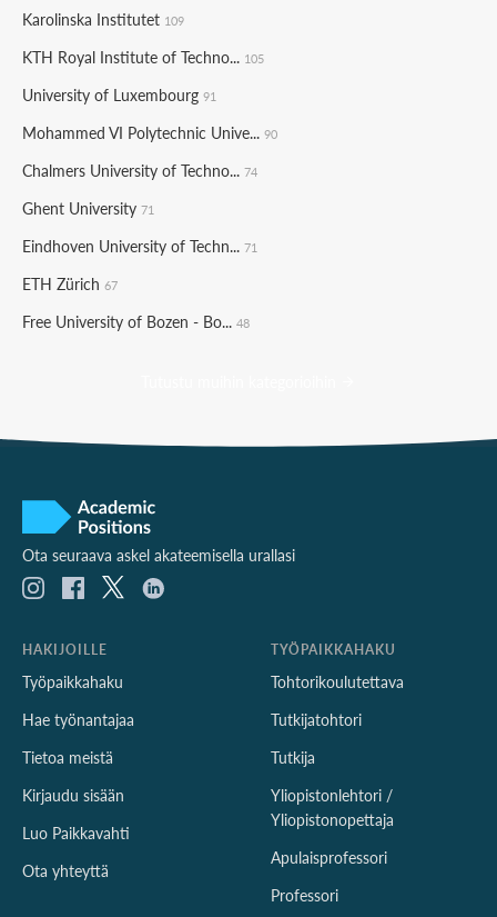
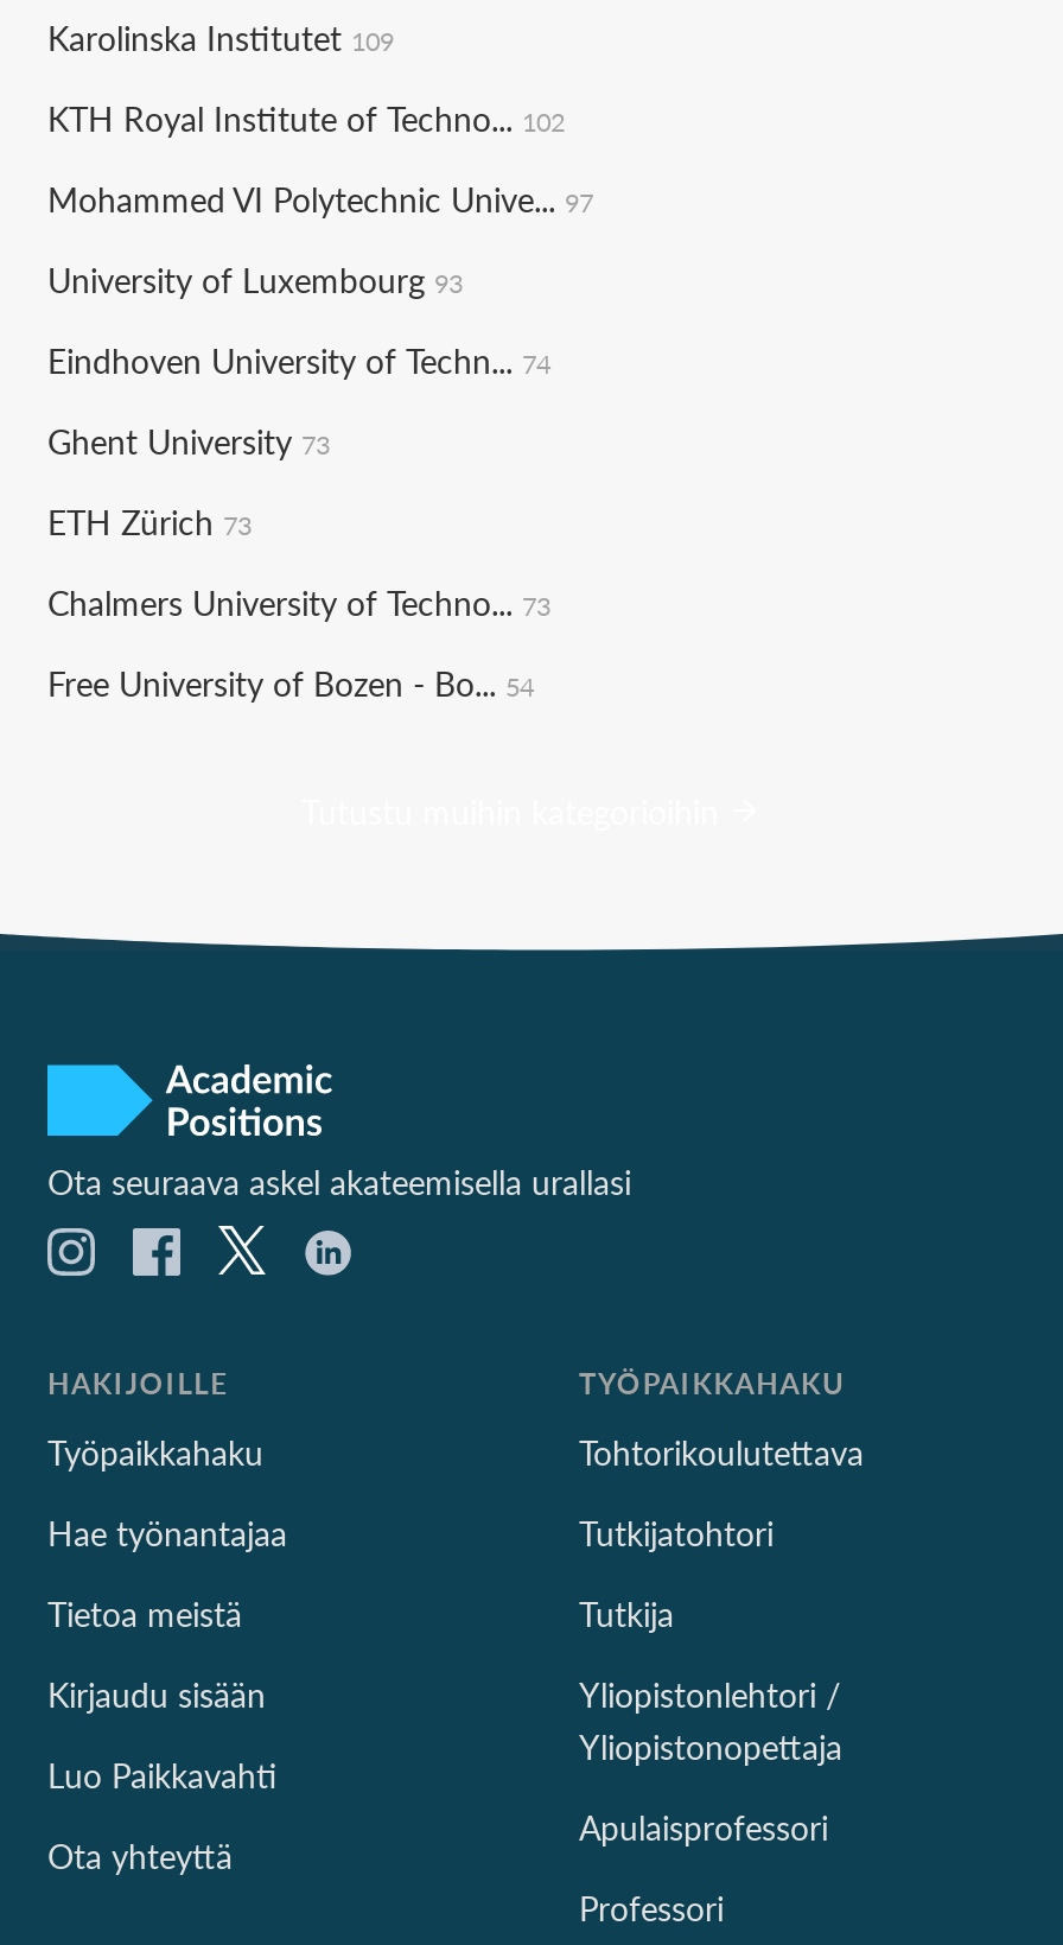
[22,46,264,68] KTH Royal Institute of Techno... 105 -> [47,95,565,142] KTH Royal Institute of Techno... 102
[22,84,216,106] University of Luxembourg 91 -> [47,175,593,223] Mohammed VI Polytechnic Unive... 97
[22,122,277,144] Mohammed VI Polytechnic Unive... 90 -> [47,256,463,304] University of Luxembourg 93
[22,159,257,182] Chalmers University of Techno... 74 -> [47,337,550,384] Eindhoven University of Techn... 74
[22,197,154,219] Ghent University 71 -> [47,417,330,465] Ghent University 73
[22,235,257,257] Eindhoven University of Techn... 71 -> [47,498,252,546] ETH Zürich 73
[22,273,118,295] ETH Zürich 67 -> [47,579,550,626] Chalmers University of Techno... 73
[22,311,250,333] Free University of Bozen - Bo... 48 -> [47,660,534,707] Free University of Bozen - Bo... 54

